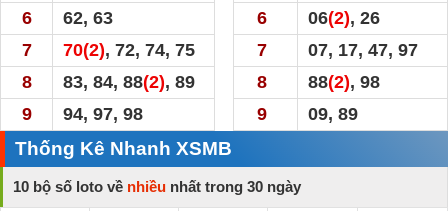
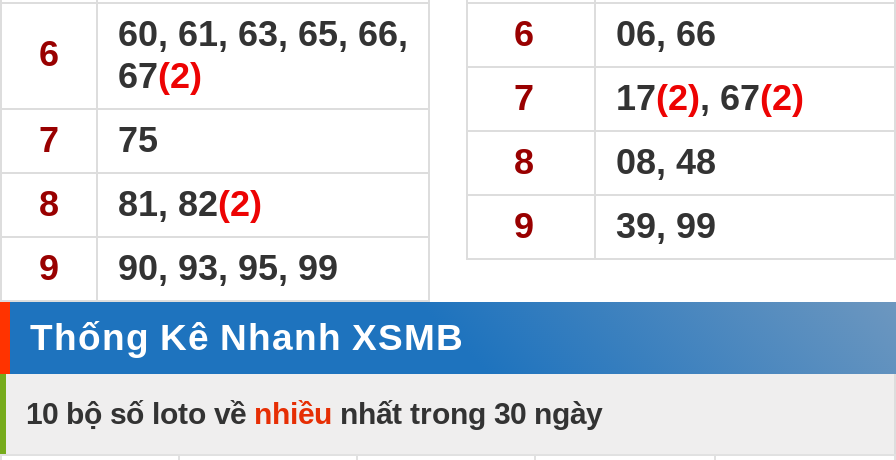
[63,8,113,28] 62, 63 -> [118,14,408,96] 60, 61, 63, 65, 66, | 67(2)
[308,8,380,28] 06(2), 26 -> [616,14,716,54] 06, 66
[21,40,195,60] 7 70(2), 72, 74, 75 -> [39,120,158,160] 7 75
[308,40,418,60] 07, 17, 47, 97 -> [616,78,804,118] 17(2), 67(2)
[21,72,195,92] 8 83, 84, 88(2), 89 -> [39,184,262,224] 8 81, 82(2)
[308,72,380,92] 88(2), 98 -> [616,142,716,182] 08, 48
[21,104,143,124] 9 94, 97, 98 -> [39,248,338,288] 9 90, 93, 95, 99
[308,104,358,124] 09, 89 -> [616,206,716,246] 39, 99

